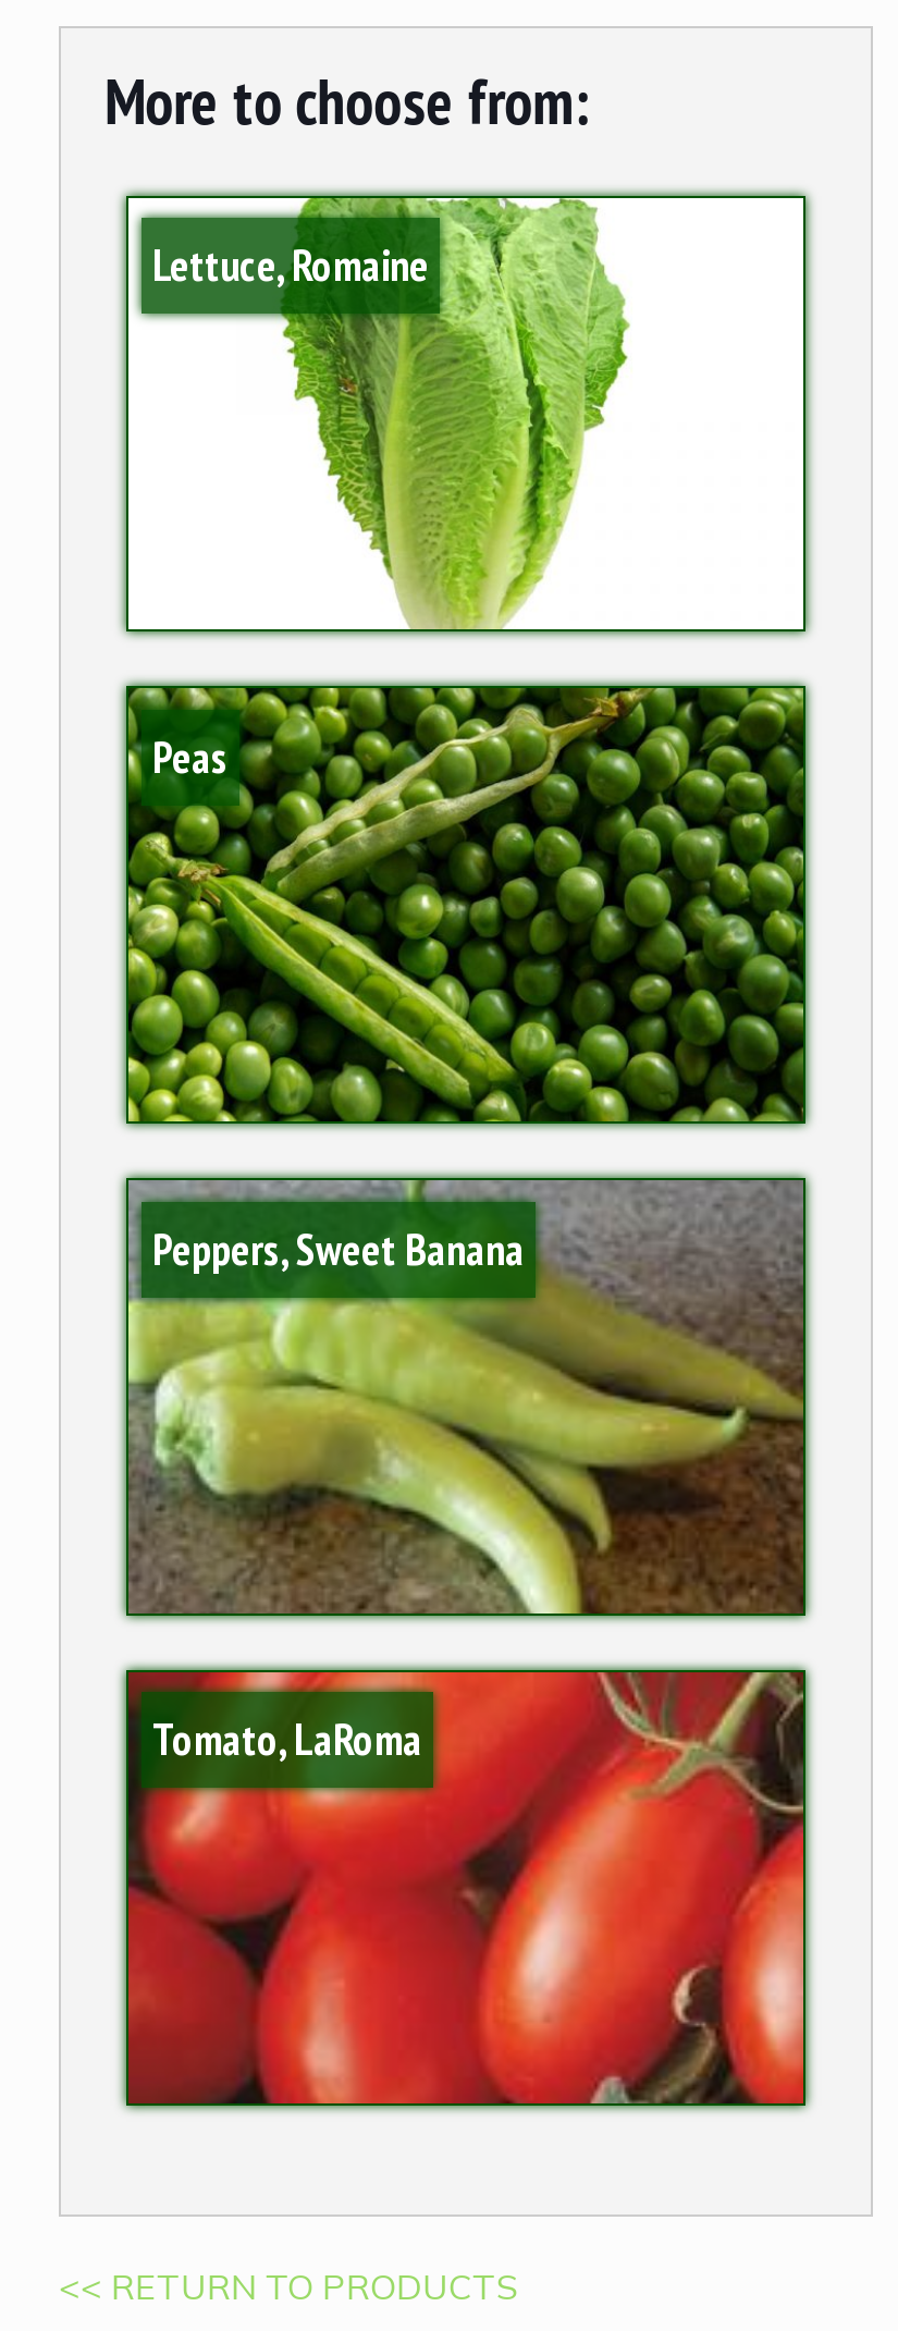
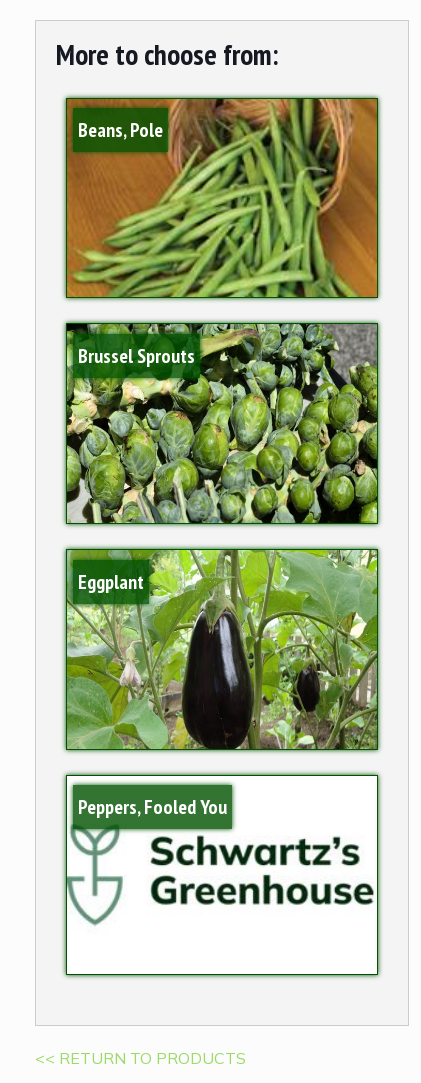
[128,196,803,631] [image] | Lettuce, Romaine -> [66,98,378,298] [image] | Beans, Pole
[126,686,805,1124] [image] | Peas -> [66,323,378,524] [image] | Brussel Sprouts
[126,1178,805,1616] [image] | Peppers, Sweet Banana -> [67,549,378,750] [image] | Eggplant
[126,1670,805,2106] [image] | Tomato, LaRoma -> [66,776,377,974] [image] | Peppers, Fooled You

